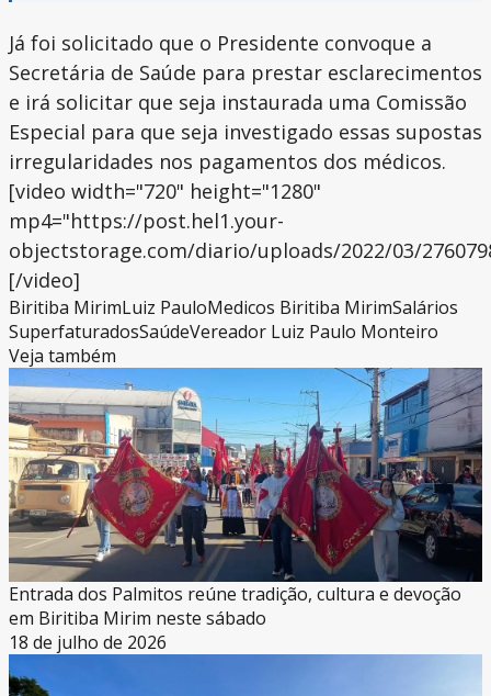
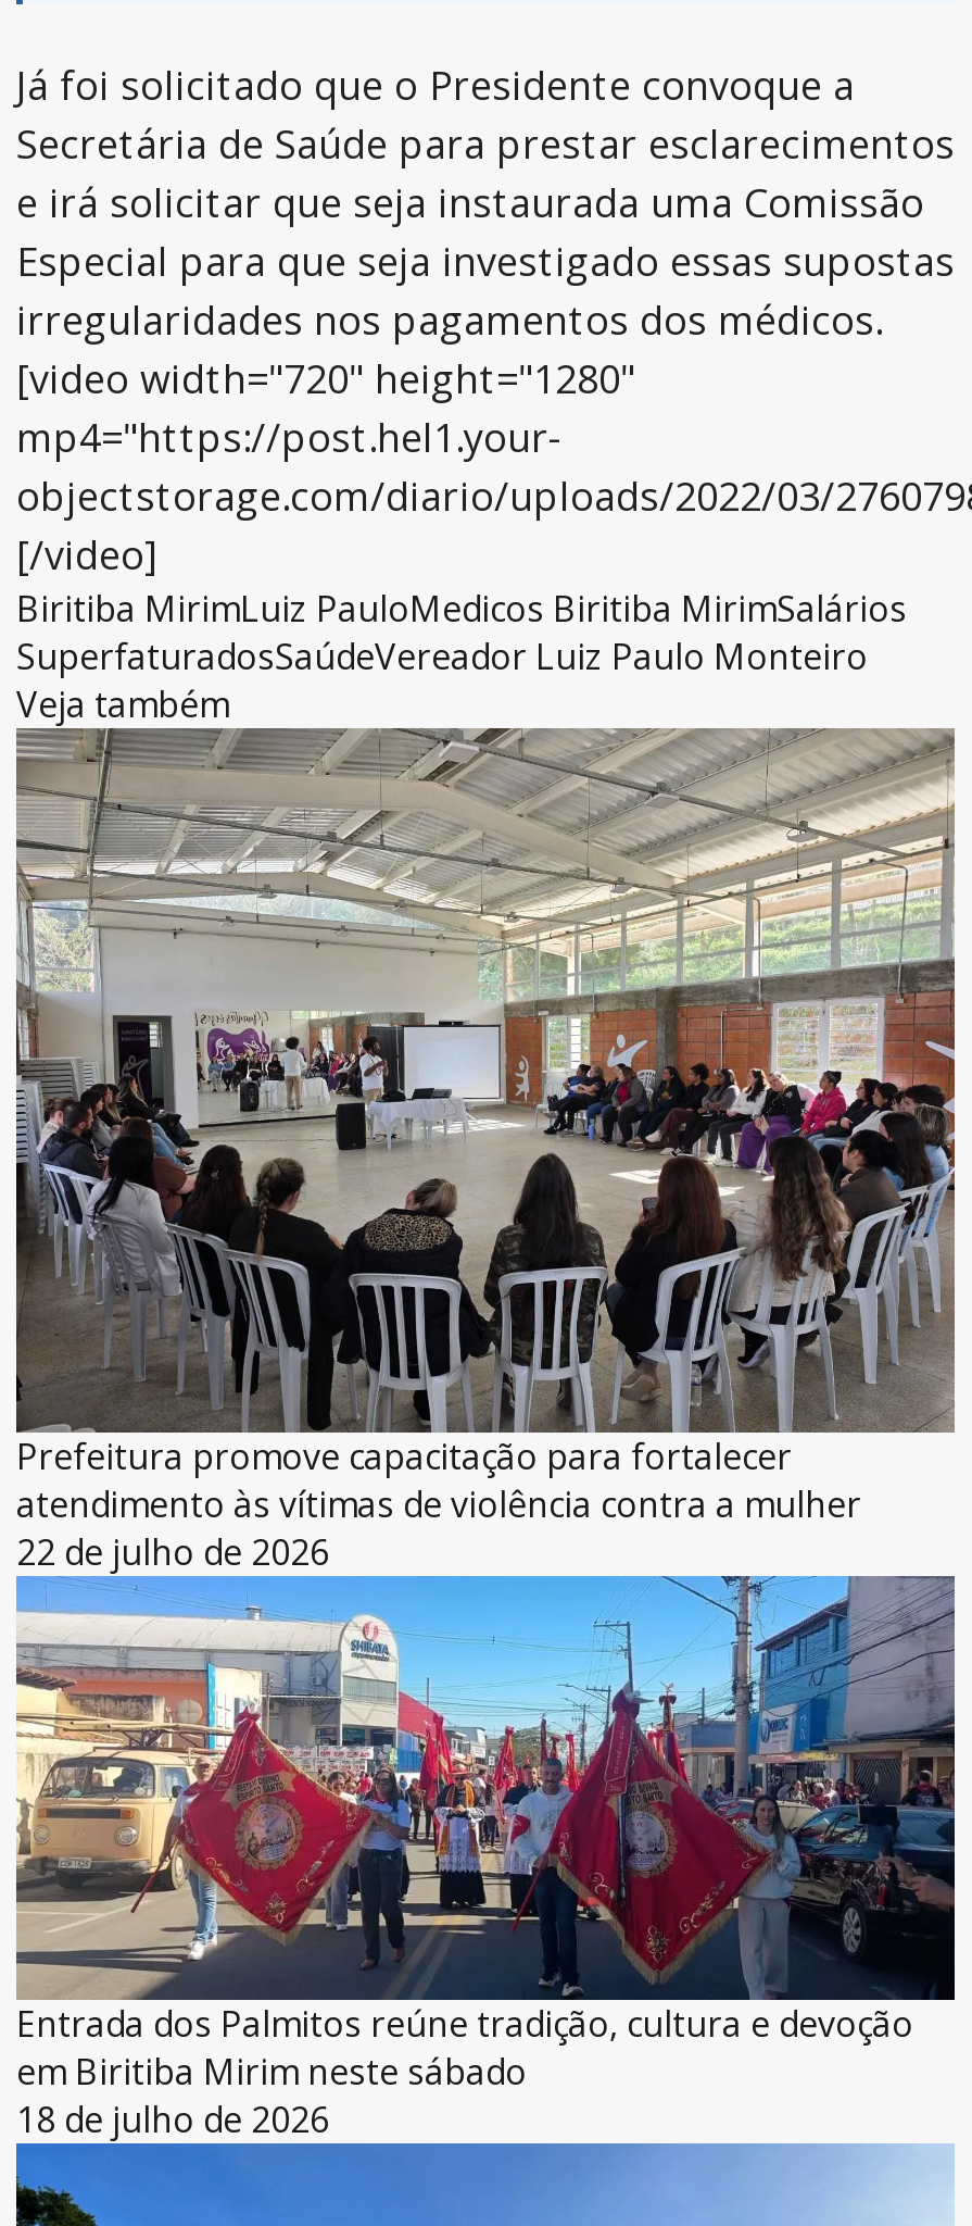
none -> [14,726,957,1577] [image] | Prefeitura promove capacitação para fortalecer | atendimento às vítimas de violência contra a mulher | 22 de julho de 2026

